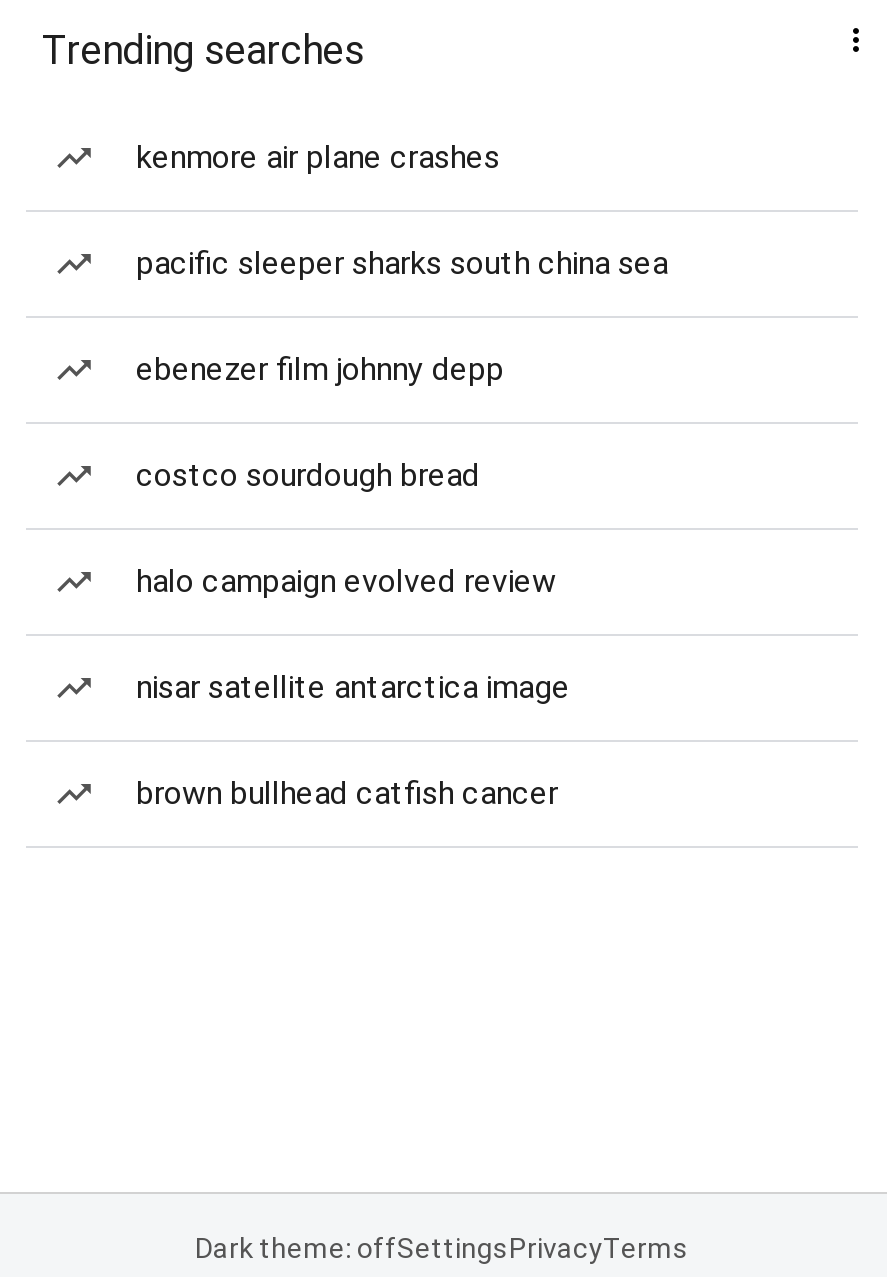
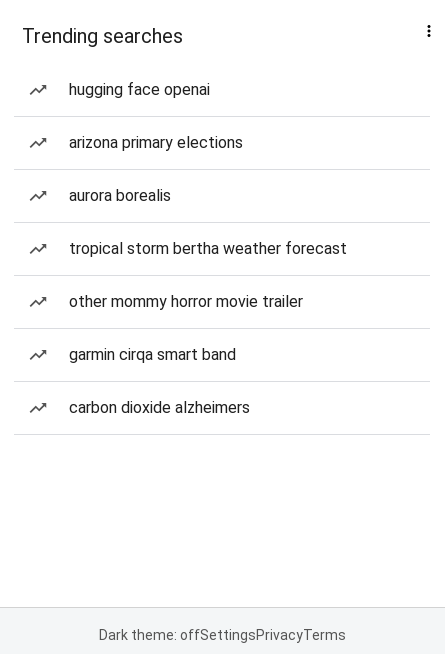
[136,138,500,176] kenmore air plane crashes -> [69,80,210,99] hugging face openai
[136,244,668,282] pacific sleeper sharks south china sea -> [69,133,243,152] arizona primary elections
[136,350,504,388] ebenezer film johnny depp -> [69,186,171,205] aurora borealis
[136,456,480,494] costco sourdough bread -> [69,239,347,258] tropical storm bertha weather forecast
[136,562,556,600] halo campaign evolved review -> [69,292,303,311] other mommy horror movie trailer
[136,668,570,706] nisar satellite antarctica image -> [69,345,236,364] garmin cirqa smart band
[136,774,558,812] brown bullhead catfish cancer -> [69,398,250,417] carbon dioxide alzheimers

